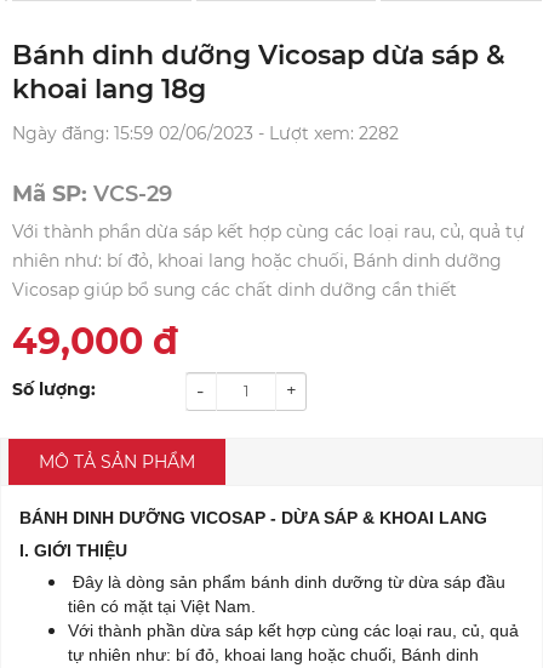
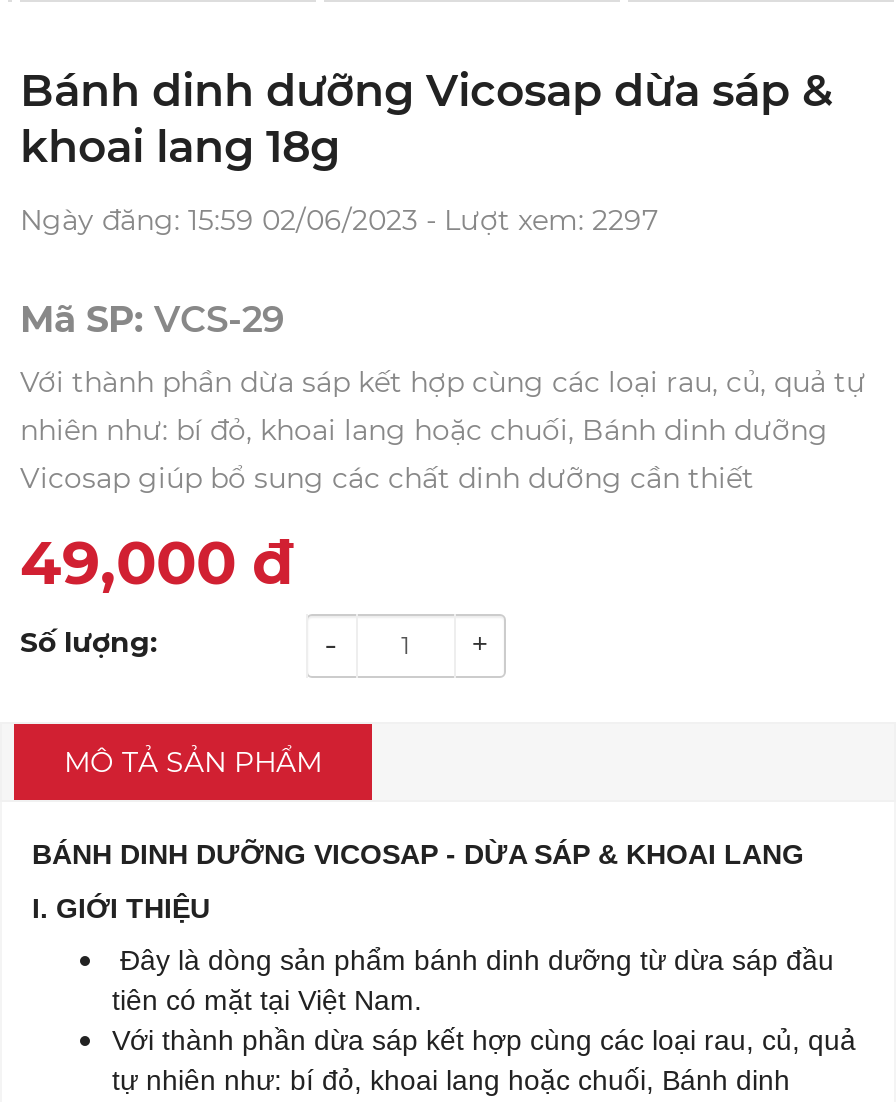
[12,122,399,144] Ngày đăng: 15:59 02/06/2023 - Lượt xem: 2282 -> [20,201,658,237] Ngày đăng: 15:59 02/06/2023 - Lượt xem: 2297

